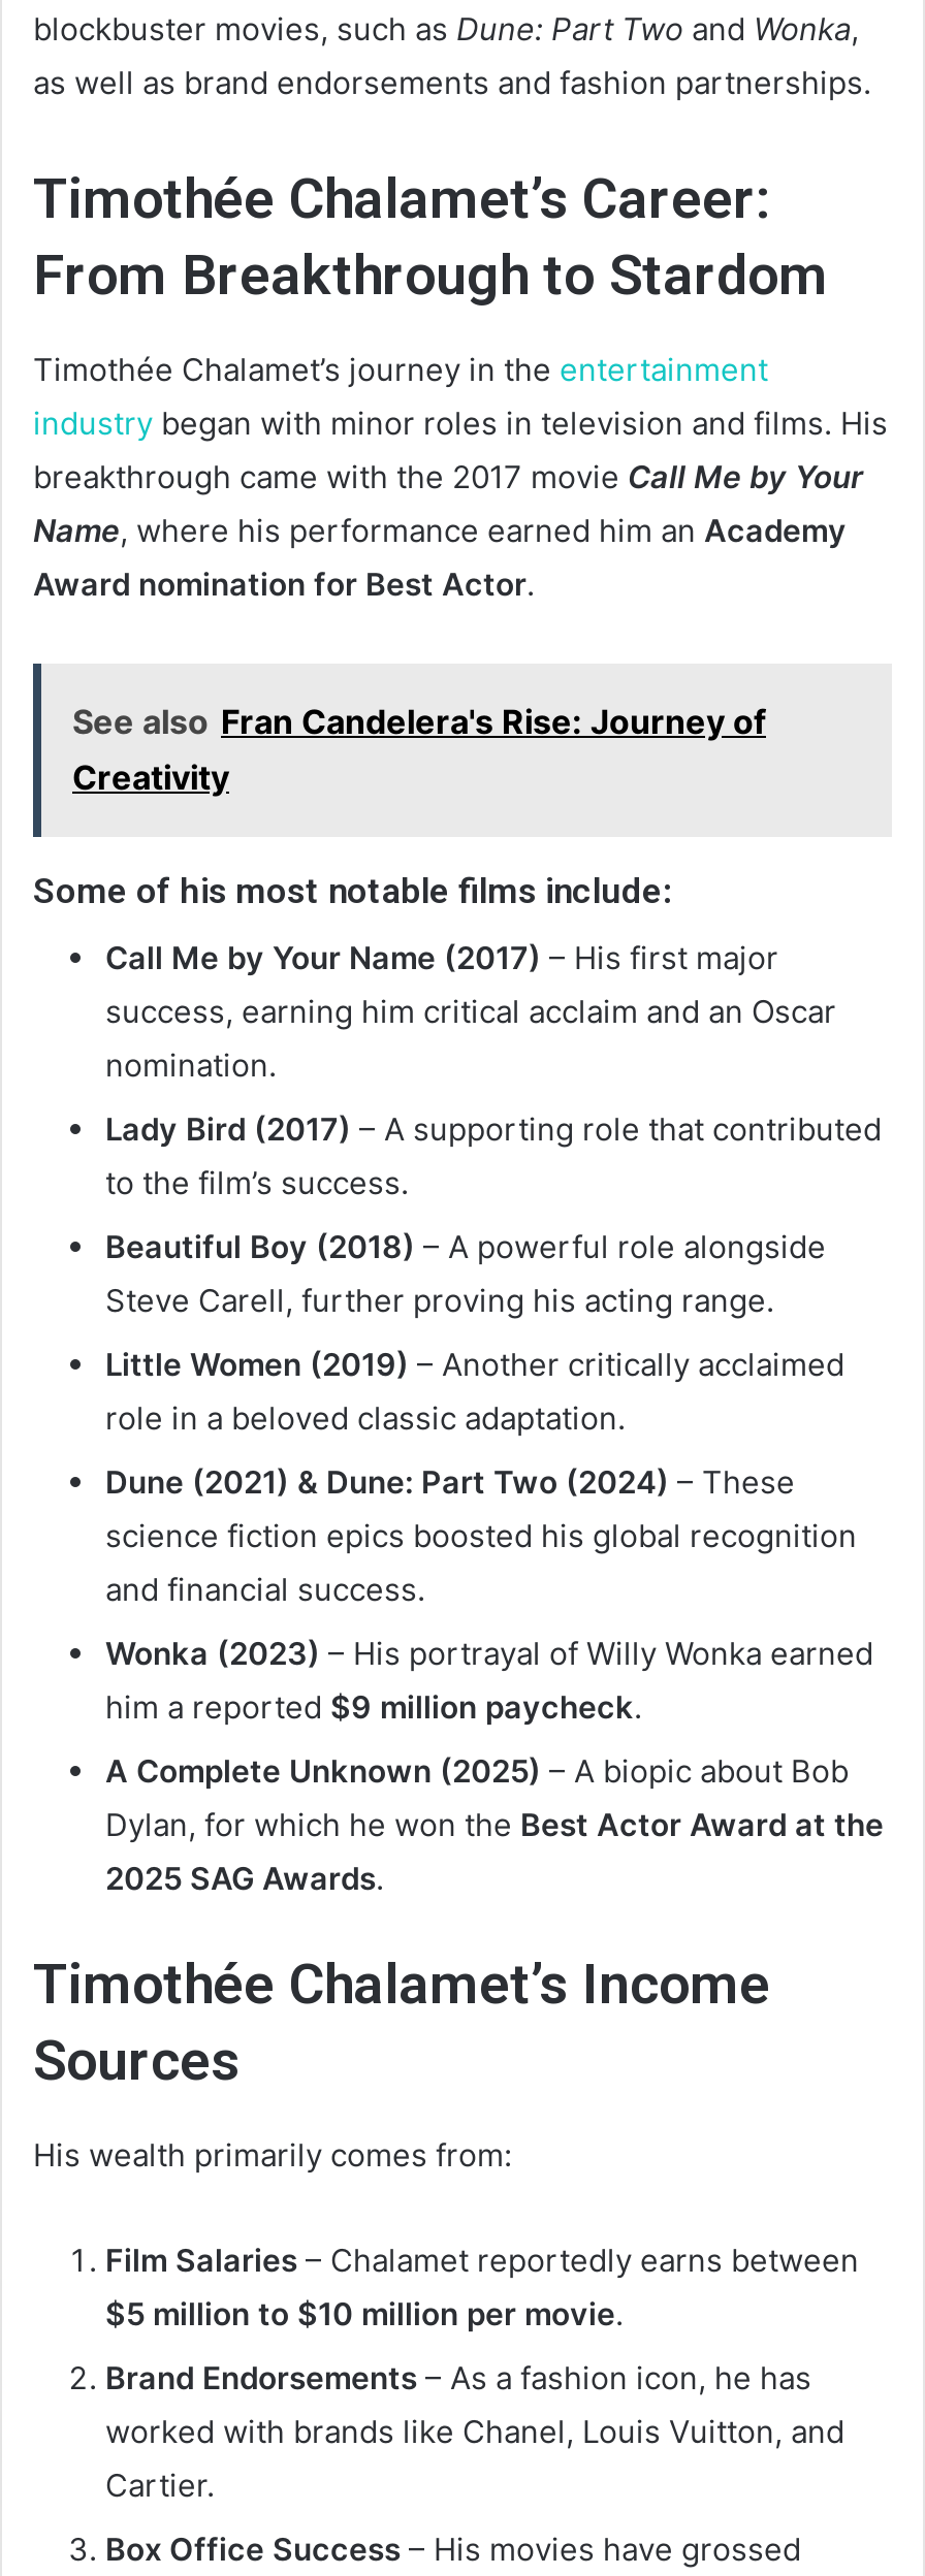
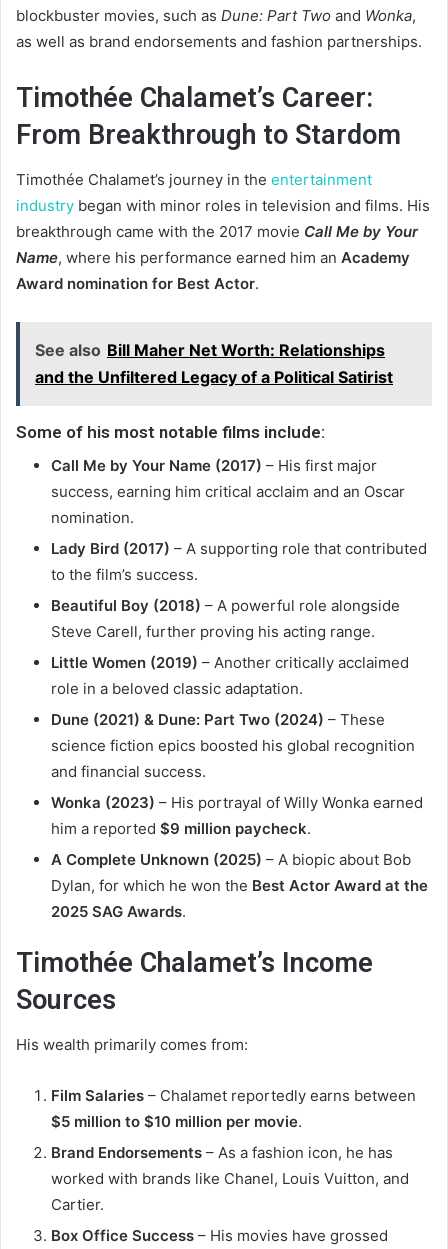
[72,700,766,797] See also Fran Candelera's Rise: Journey of | Creativity -> [35,340,393,387] See also Bill Maher Net Worth: Relationships | and the Unfiltered Legacy of a Political Satirist

